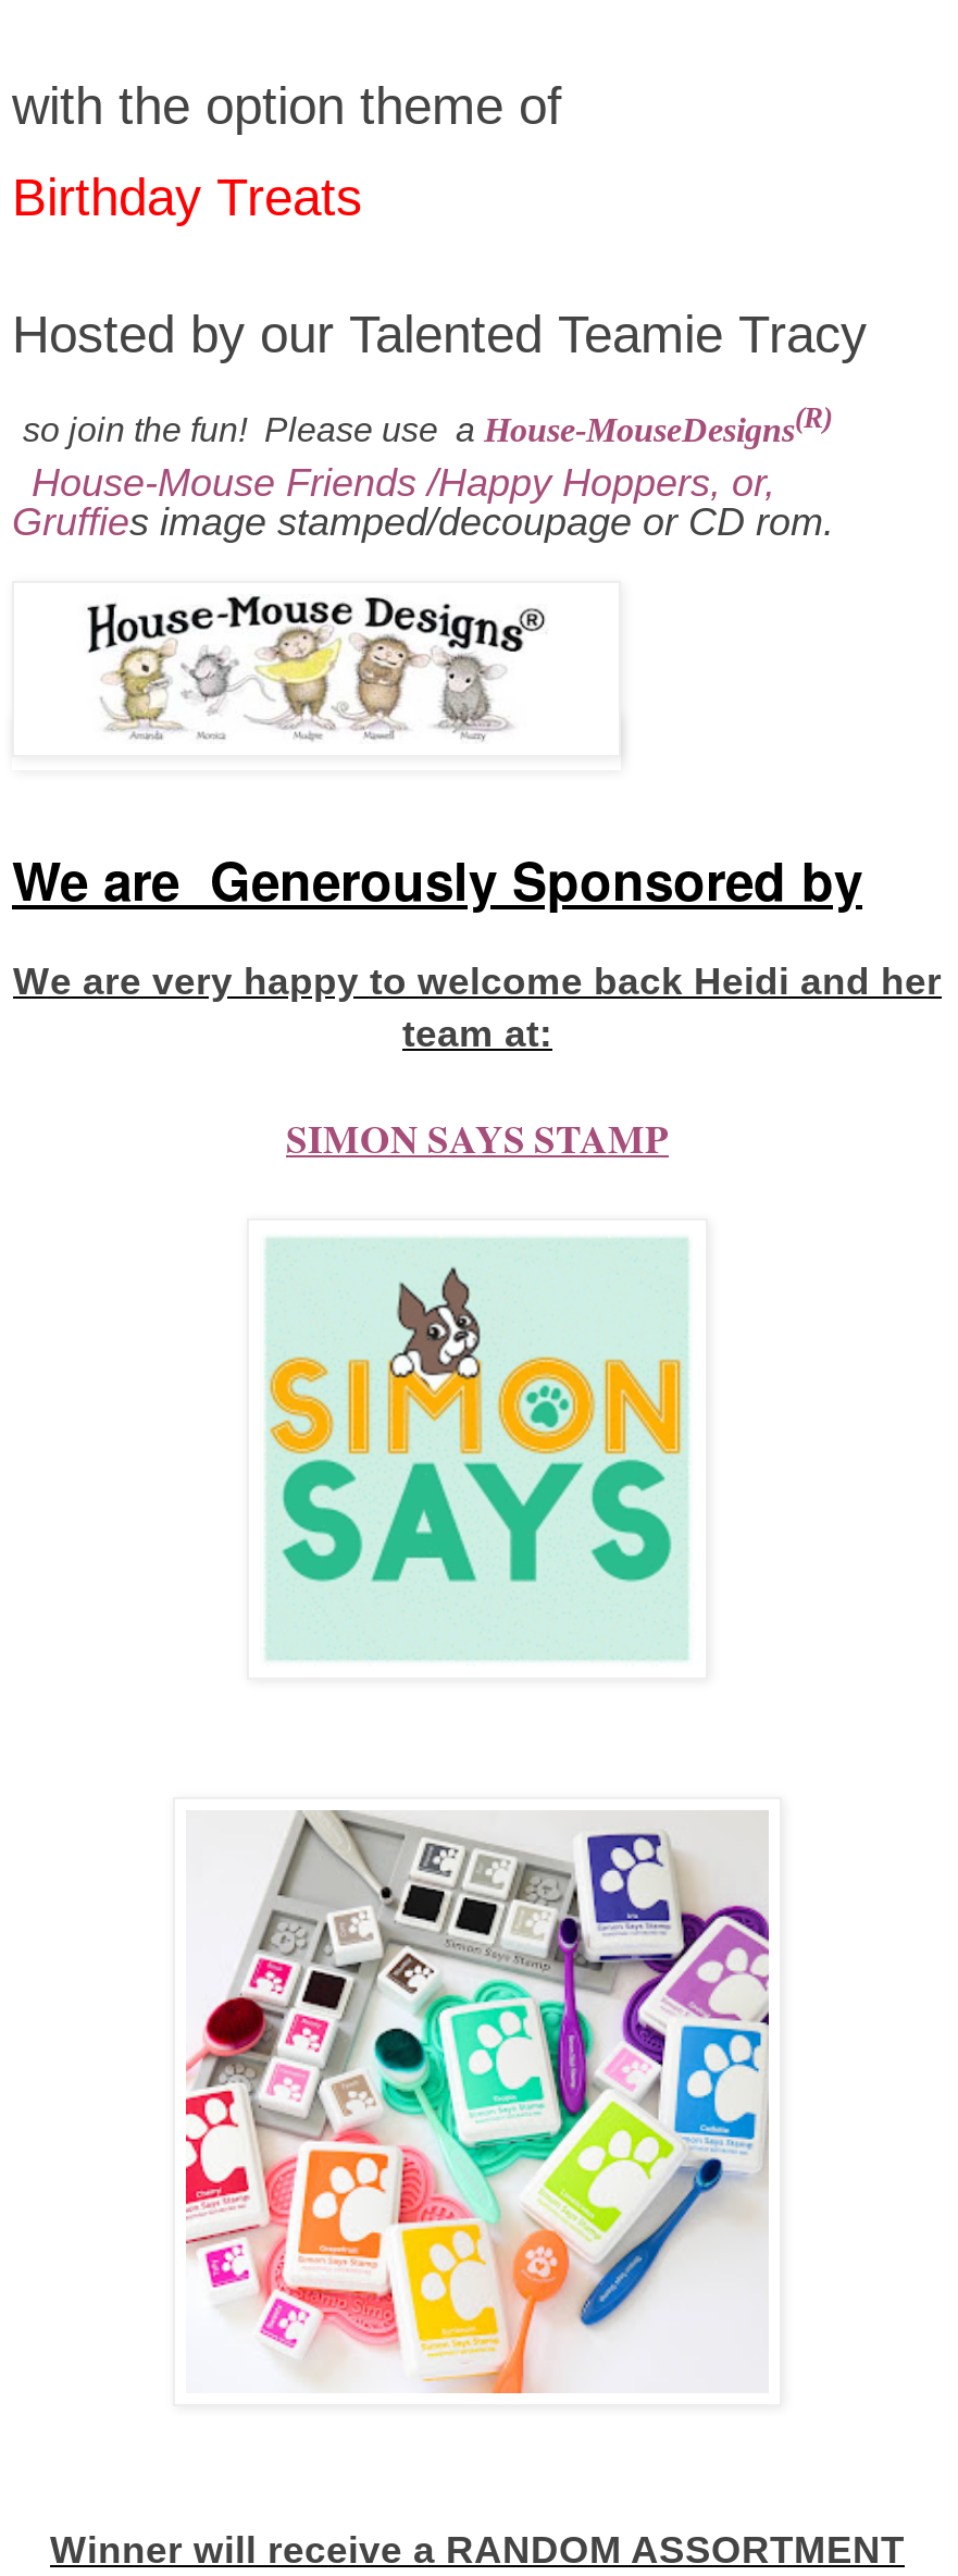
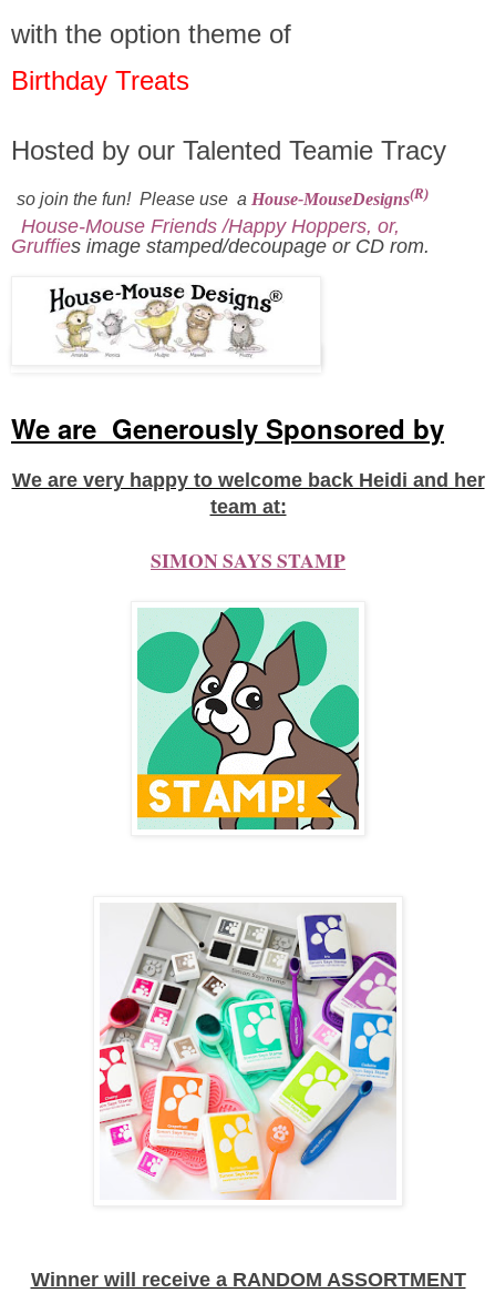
[260,1231,695,1667] [image] -> [136,607,360,831] [image]

